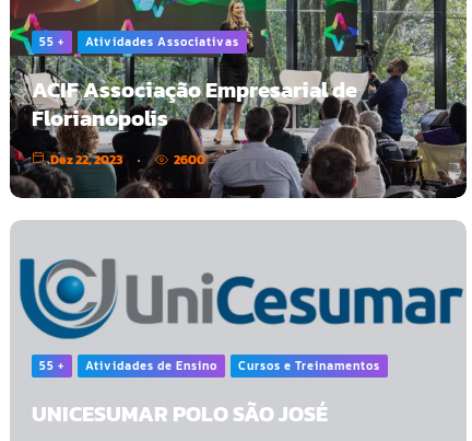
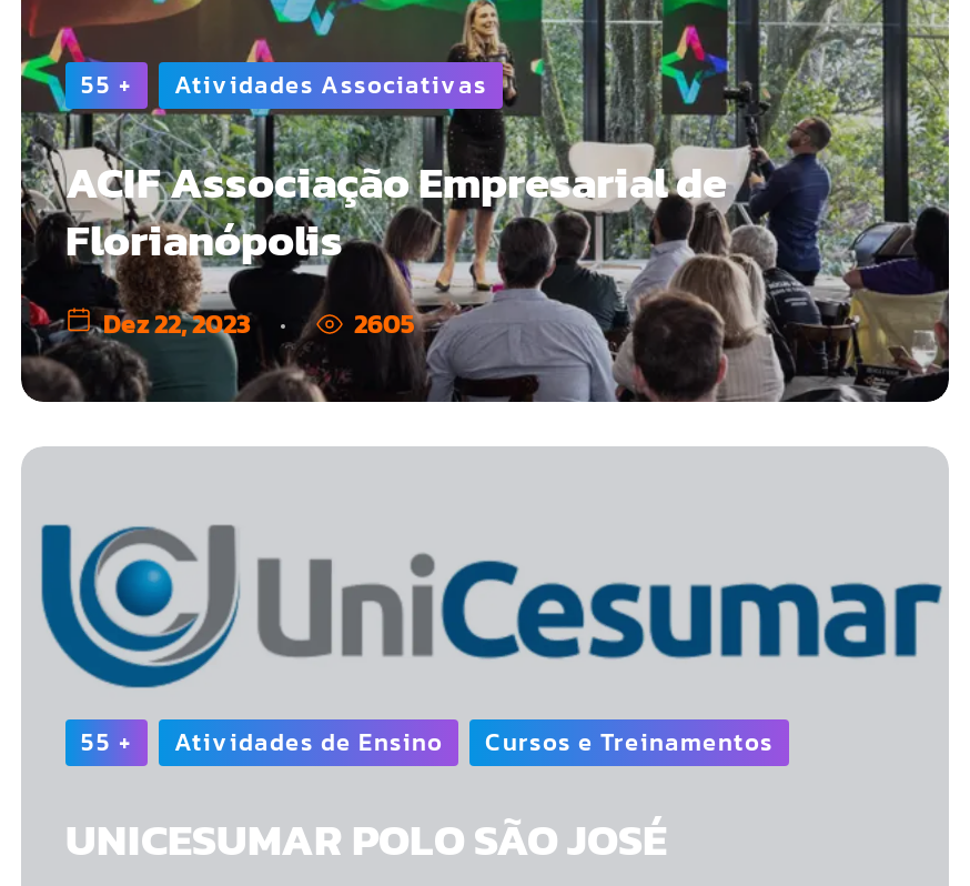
[174,150,205,170] 2600 -> [354,304,414,344] 2605

